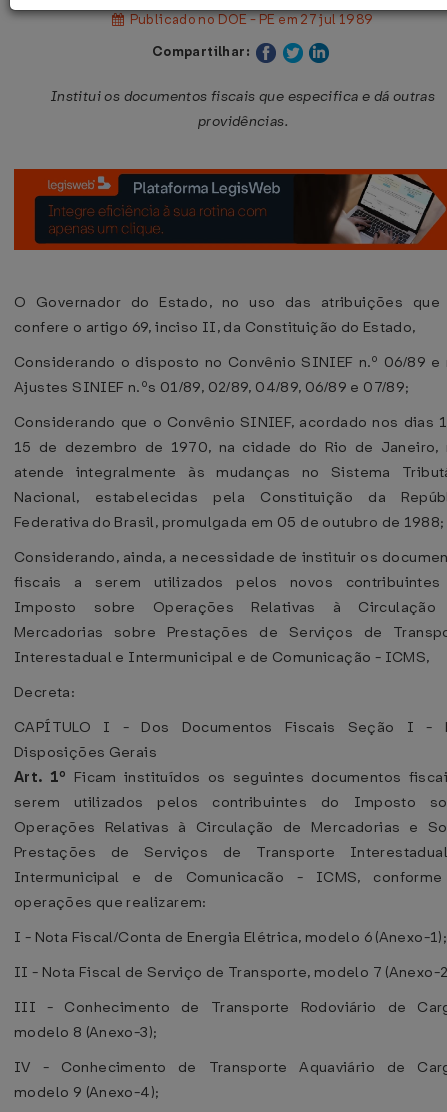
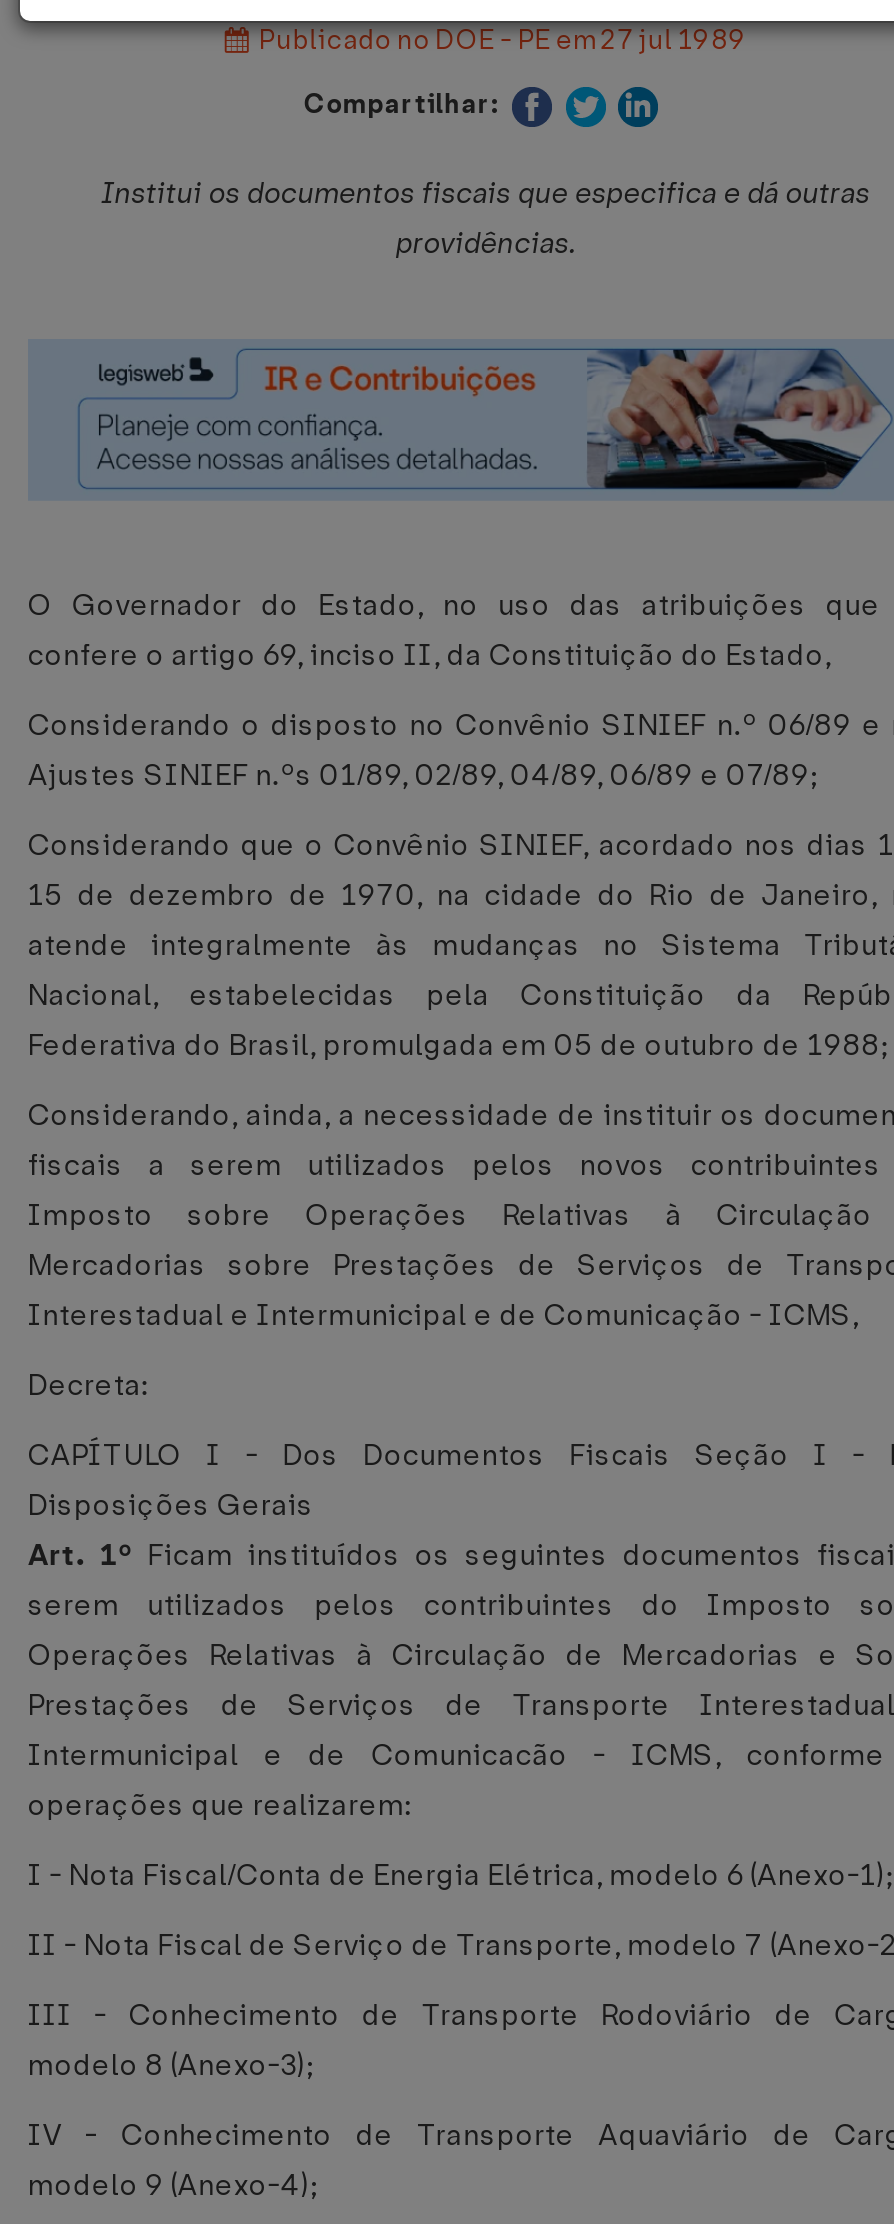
[13,168,444,251] [image] -> [28,339,888,501] [image]

